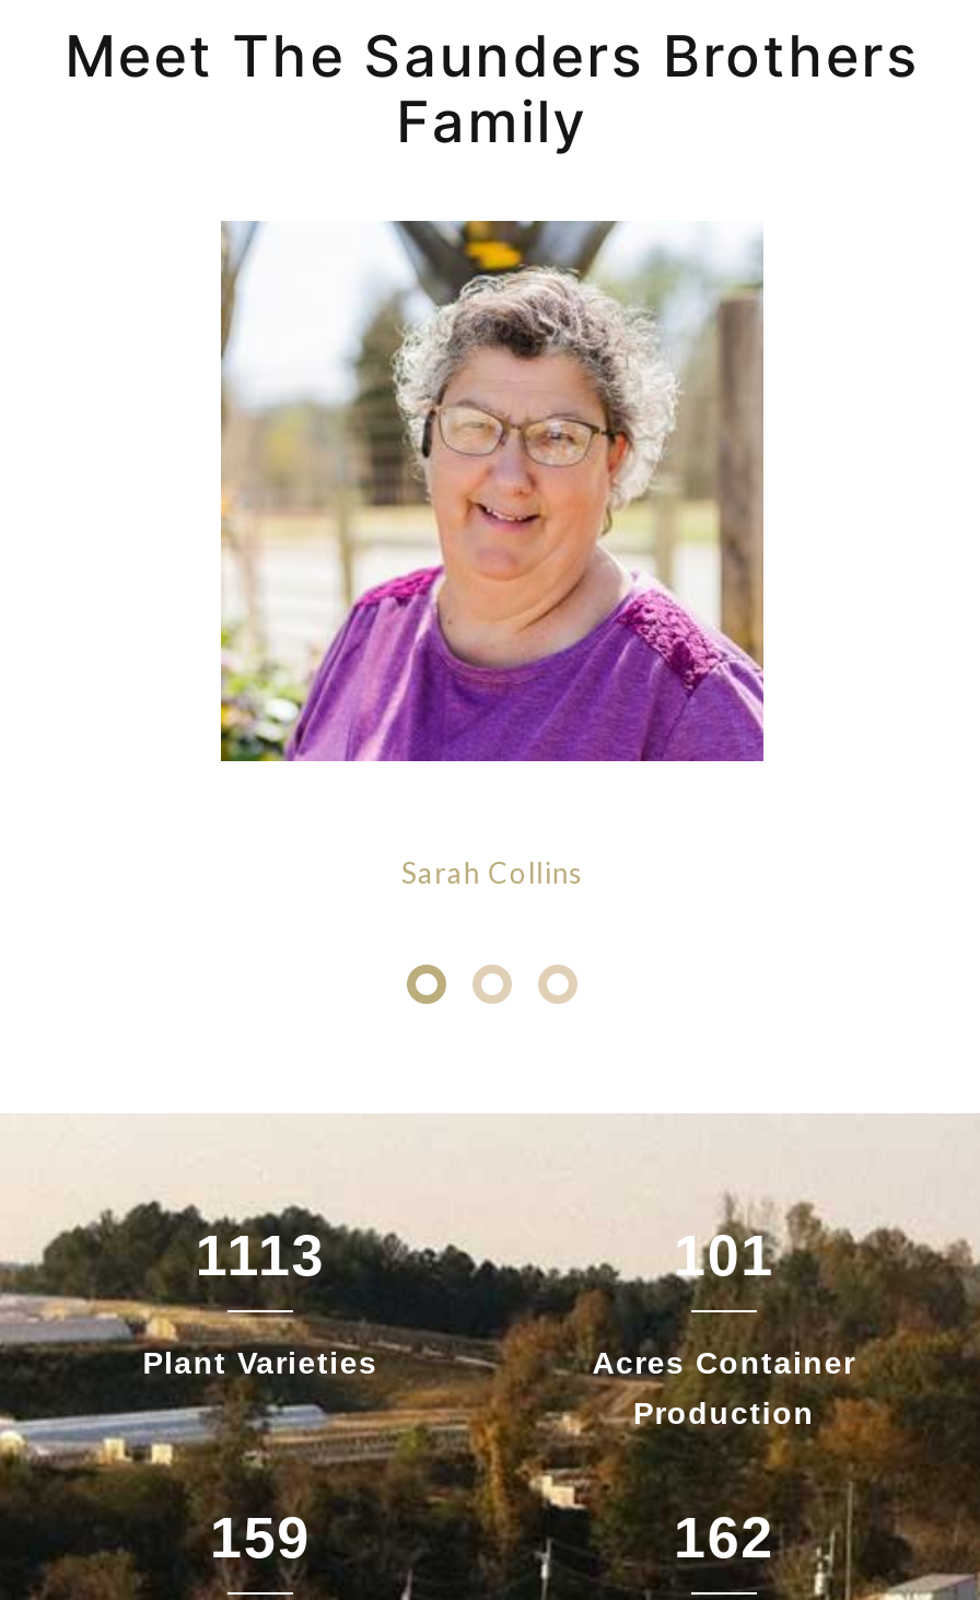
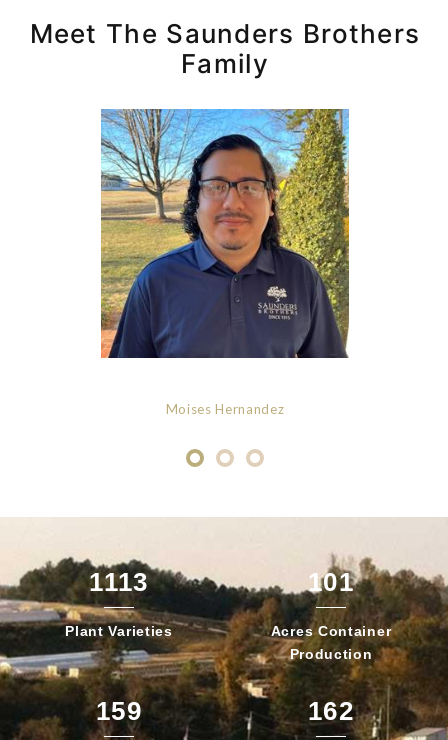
[219,218,766,764] [image] -> [100,108,350,359] [image]
[401,856,583,891] Sarah Collins -> [166,401,284,417] Moises Hernandez

